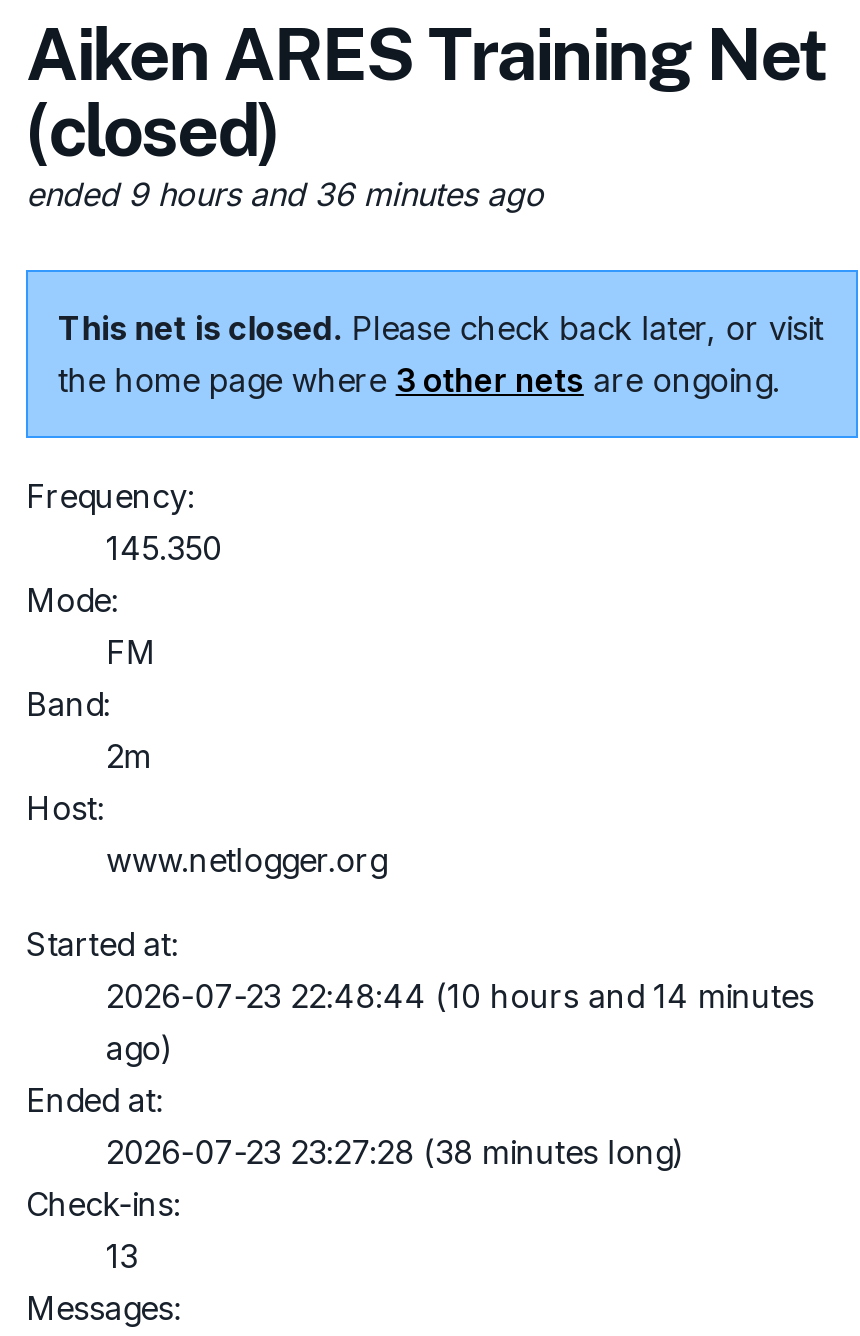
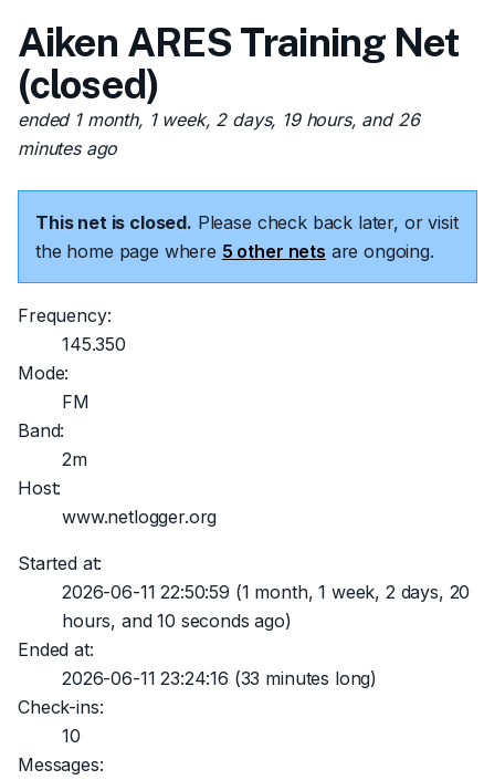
[26,174,544,214] ended 9 hours and 36 minutes ago -> [18,108,419,159] ended 1 month, 1 week, 2 days, 19 hours, and 26 | minutes ago
[58,360,780,400] the home page where 3 other nets are ongoing. -> [35,240,434,262] the home page where 5 other nets are ongoing.
[106,976,814,1068] 2026-07-23 22:48:44 (10 hours and 14 minutes | ago) -> [62,581,470,632] 2026-06-11 22:50:59 (1 month, 1 week, 2 days, 20 | hours, and 10 seconds ago)
[106,1132,684,1172] 2026-07-23 23:27:28 (38 minutes long) -> [62,667,377,689] 2026-06-11 23:24:16 (33 minutes long)
[106,1236,137,1276] 13 -> [62,725,80,747] 10

